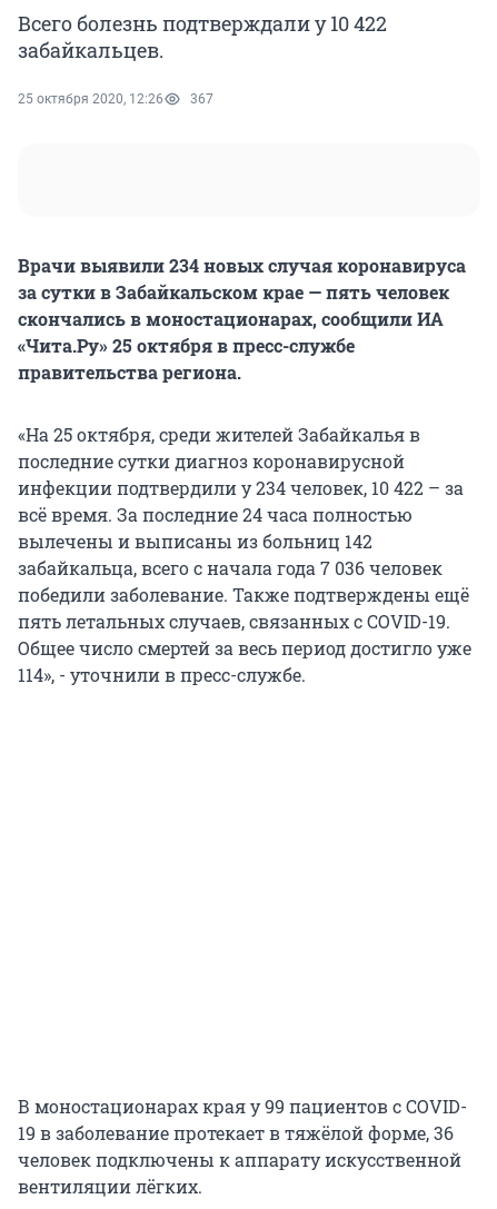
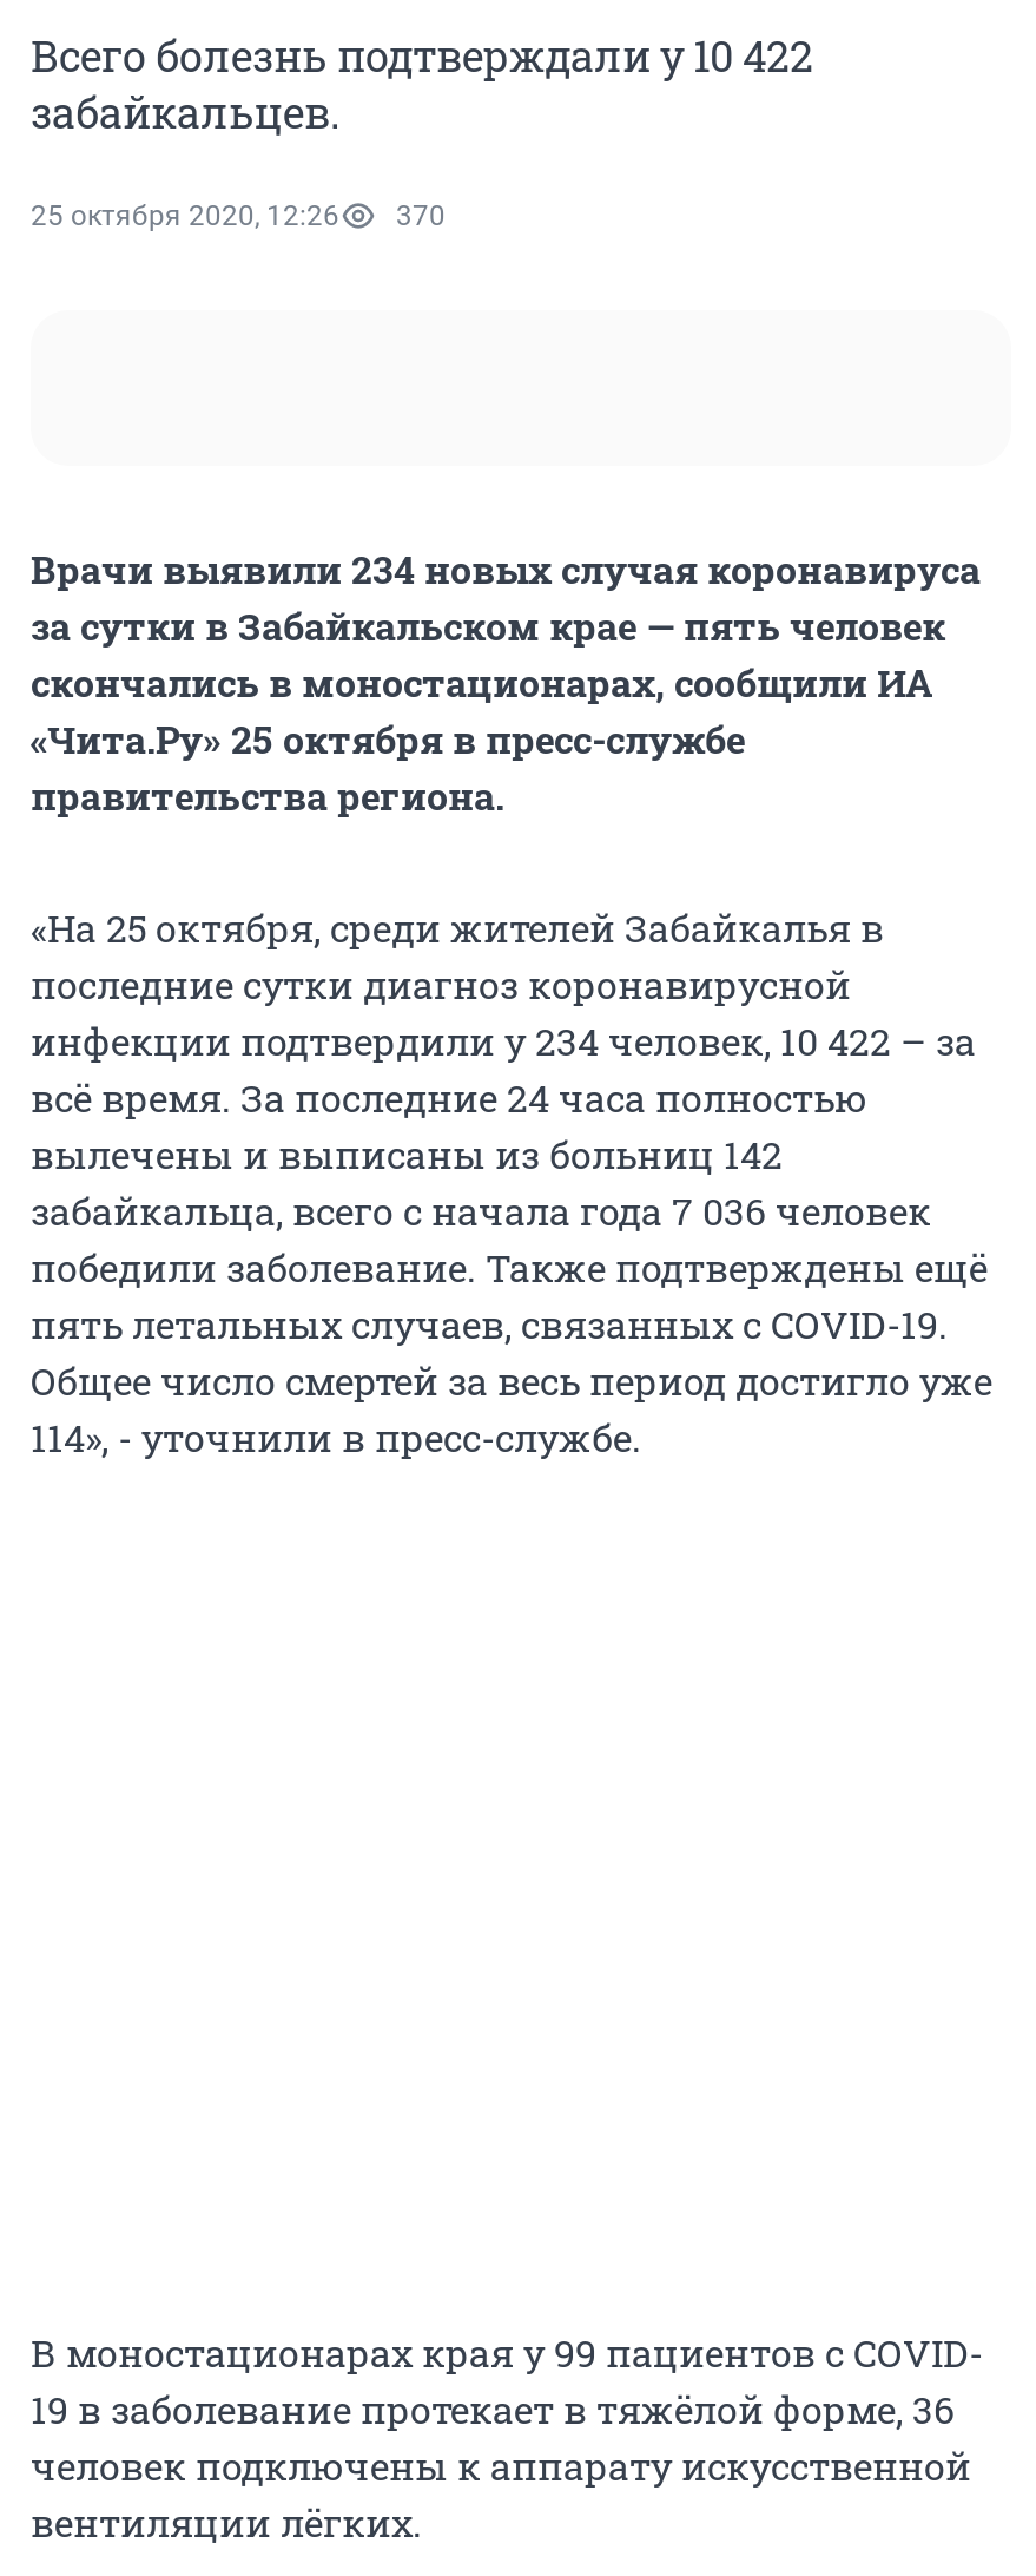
[18,91,213,107] 25 октября 2020, 12:26 367 -> [31,200,446,233] 25 октября 2020, 12:26 370

